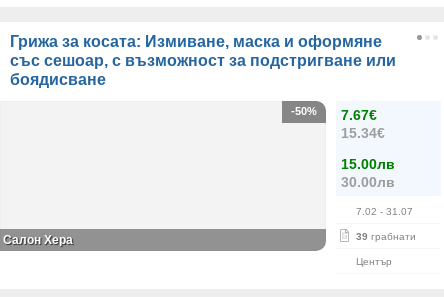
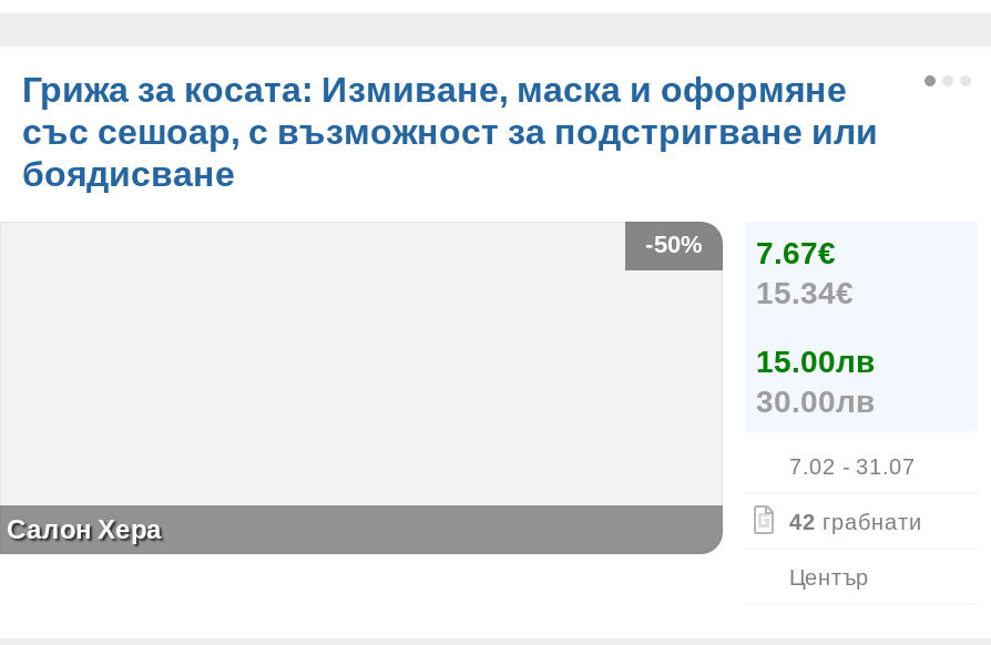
[356,231,416,242] 39 грабнати -> [789,510,922,534] 42 грабнати

